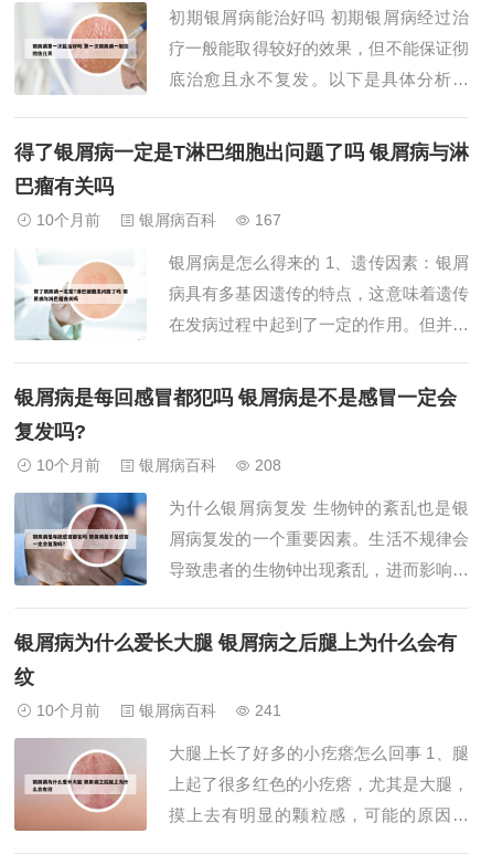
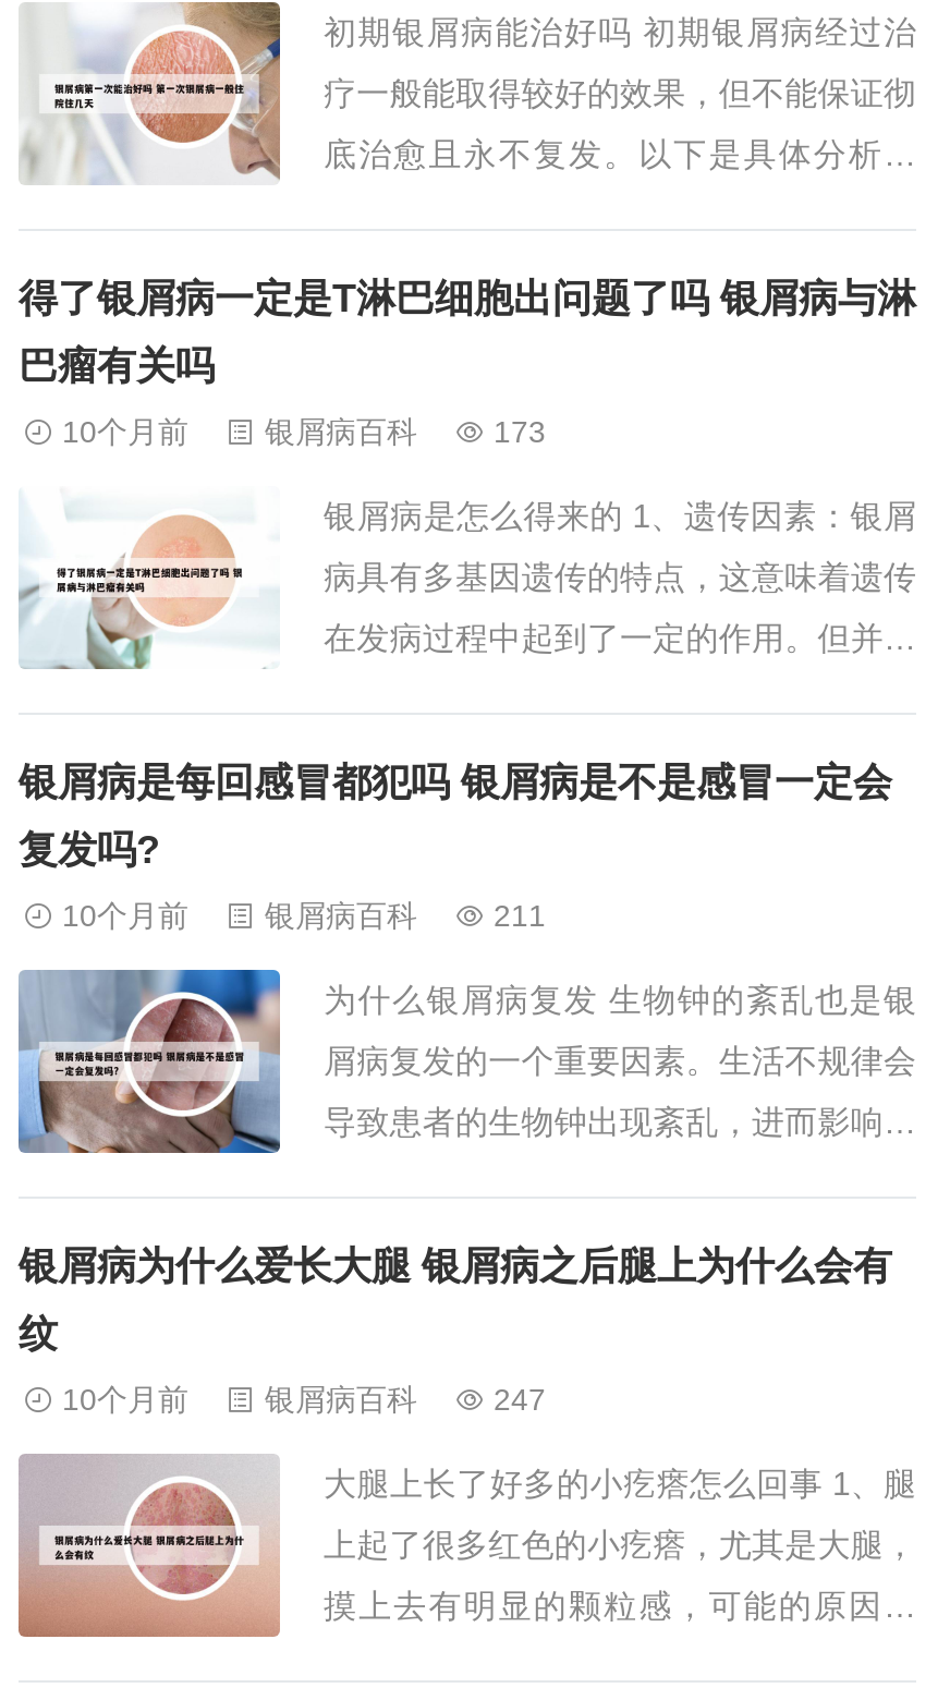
[255,211,281,229] 167 -> [494,414,546,449] 173
[255,456,281,474] 208 -> [494,898,546,933] 211
[255,702,281,719] 241 -> [494,1382,546,1417] 247

